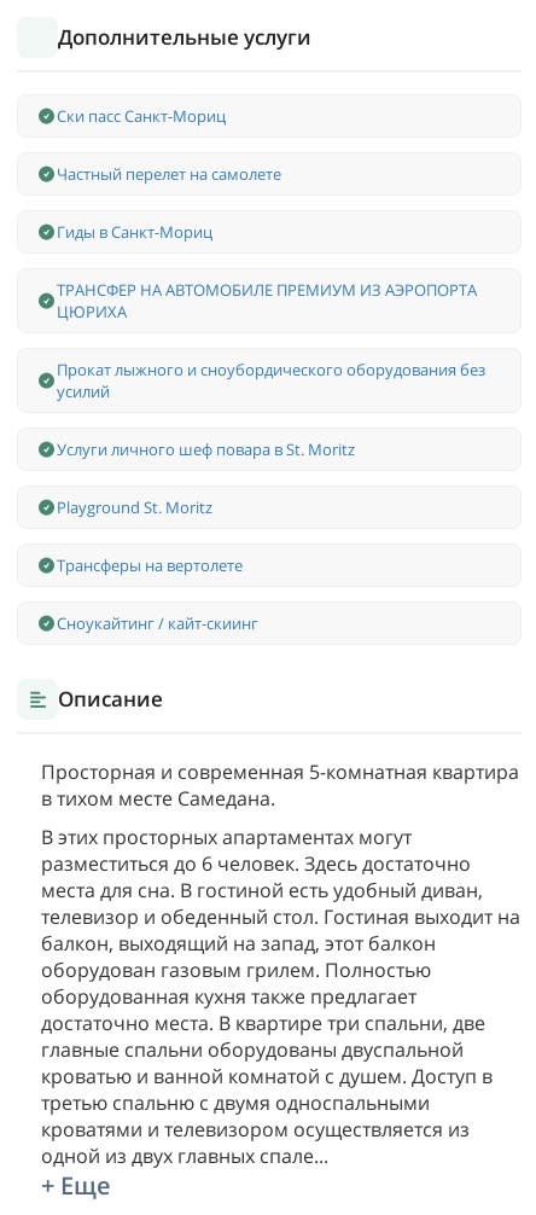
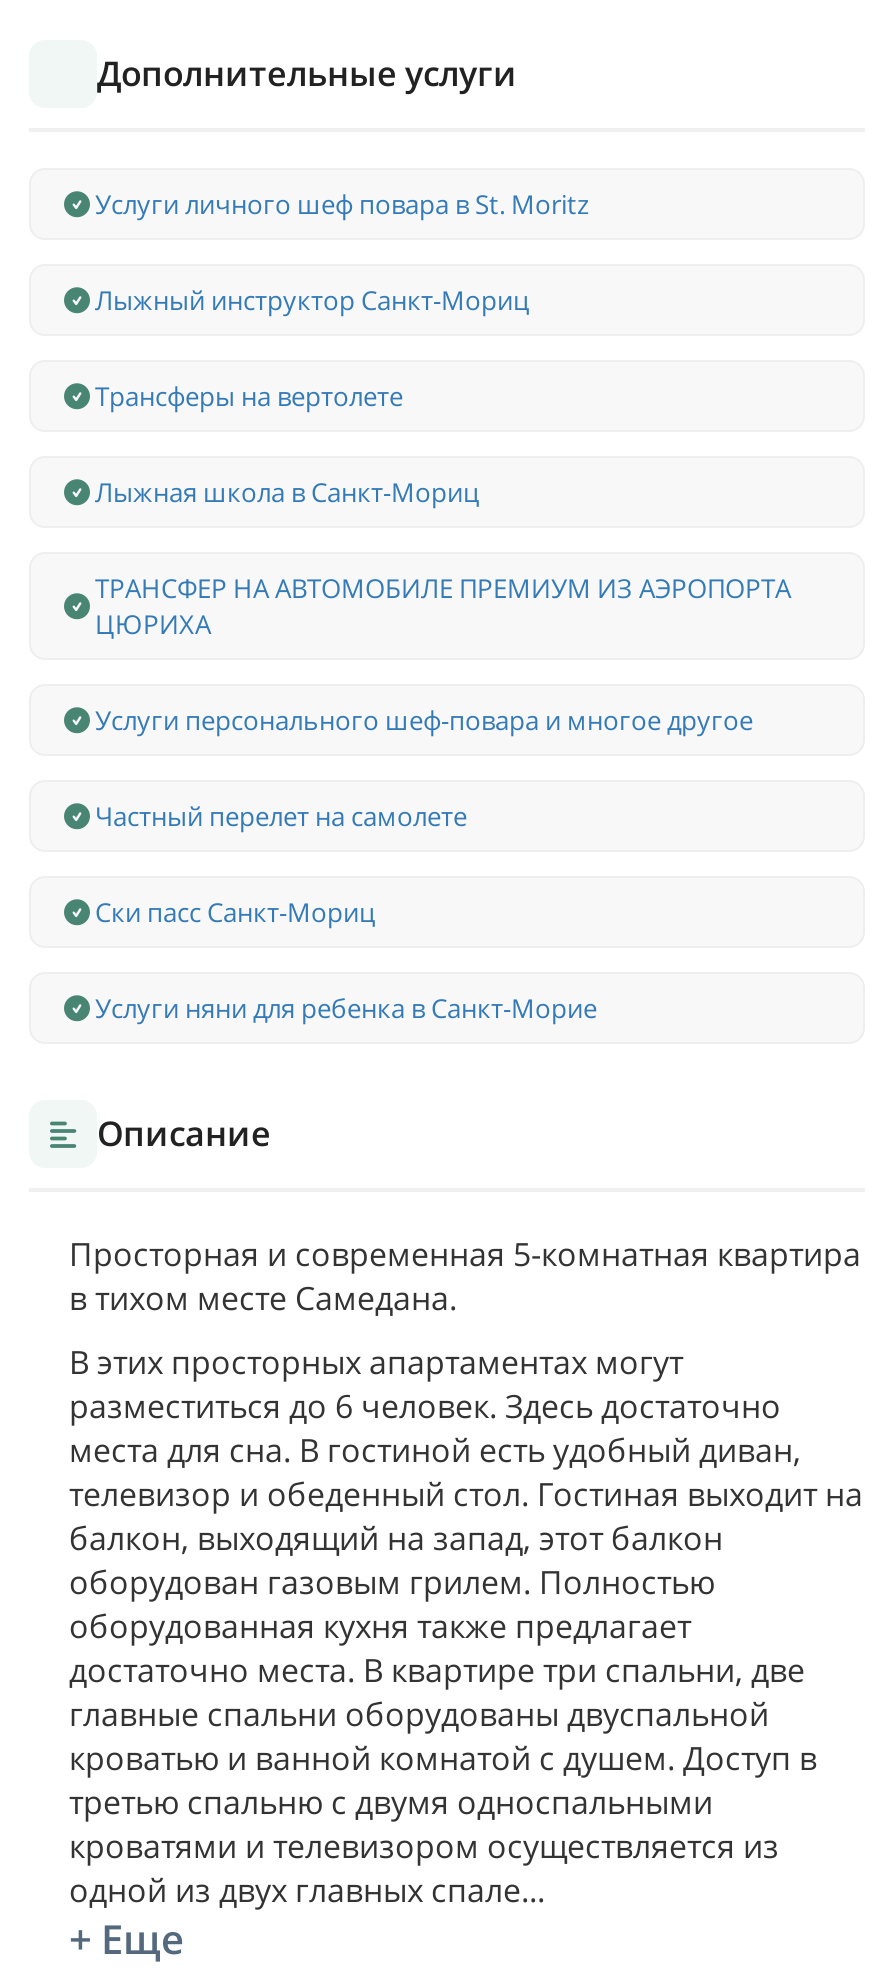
moved [57,106,281,185] -> [95,799,467,931]: Ски пасс Санкт-Мориц | Частный перелет на самолете
[57,222,212,243] Гиды в Санкт-Мориц -> [95,283,529,511] Лыжный инструктор Санкт-Мориц | Лыжная школа в Санкт-Мориц
moved [57,279,477,323] -> [95,571,791,643]: ТРАНСФЕР НА АВТОМОБИЛЕ ПРЕМИУМ ИЗ АЭРОПОРТА | ЦЮРИХА
[57,359,485,635] Прокат лыжного и сноубордического оборудования без | усилий | Playground St. Moritz | Сноукайтинг / кайт-скиинг -> [95,703,753,1027] Услуги персонального шеф-повара и многое другое | Услуги няни для ребенка в Санкт-Морие
moved [57,439,355,461] -> [95,187,589,223]: Услуги личного шеф повара в St. Moritz
moved [57,555,243,577] -> [95,379,403,415]: Трансферы на вертолете

